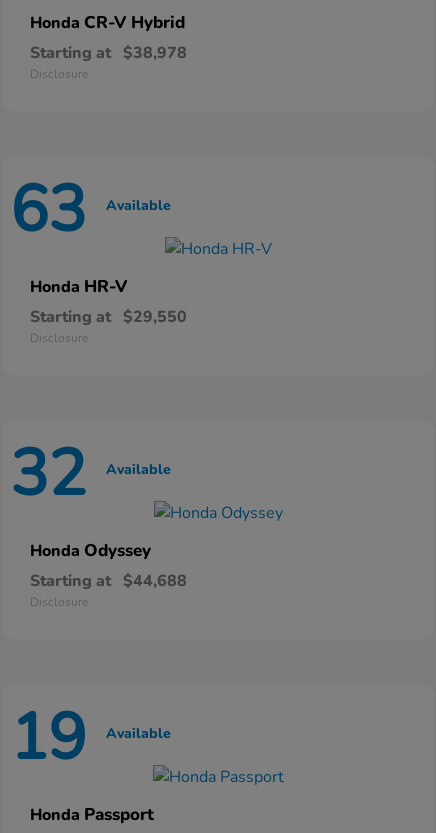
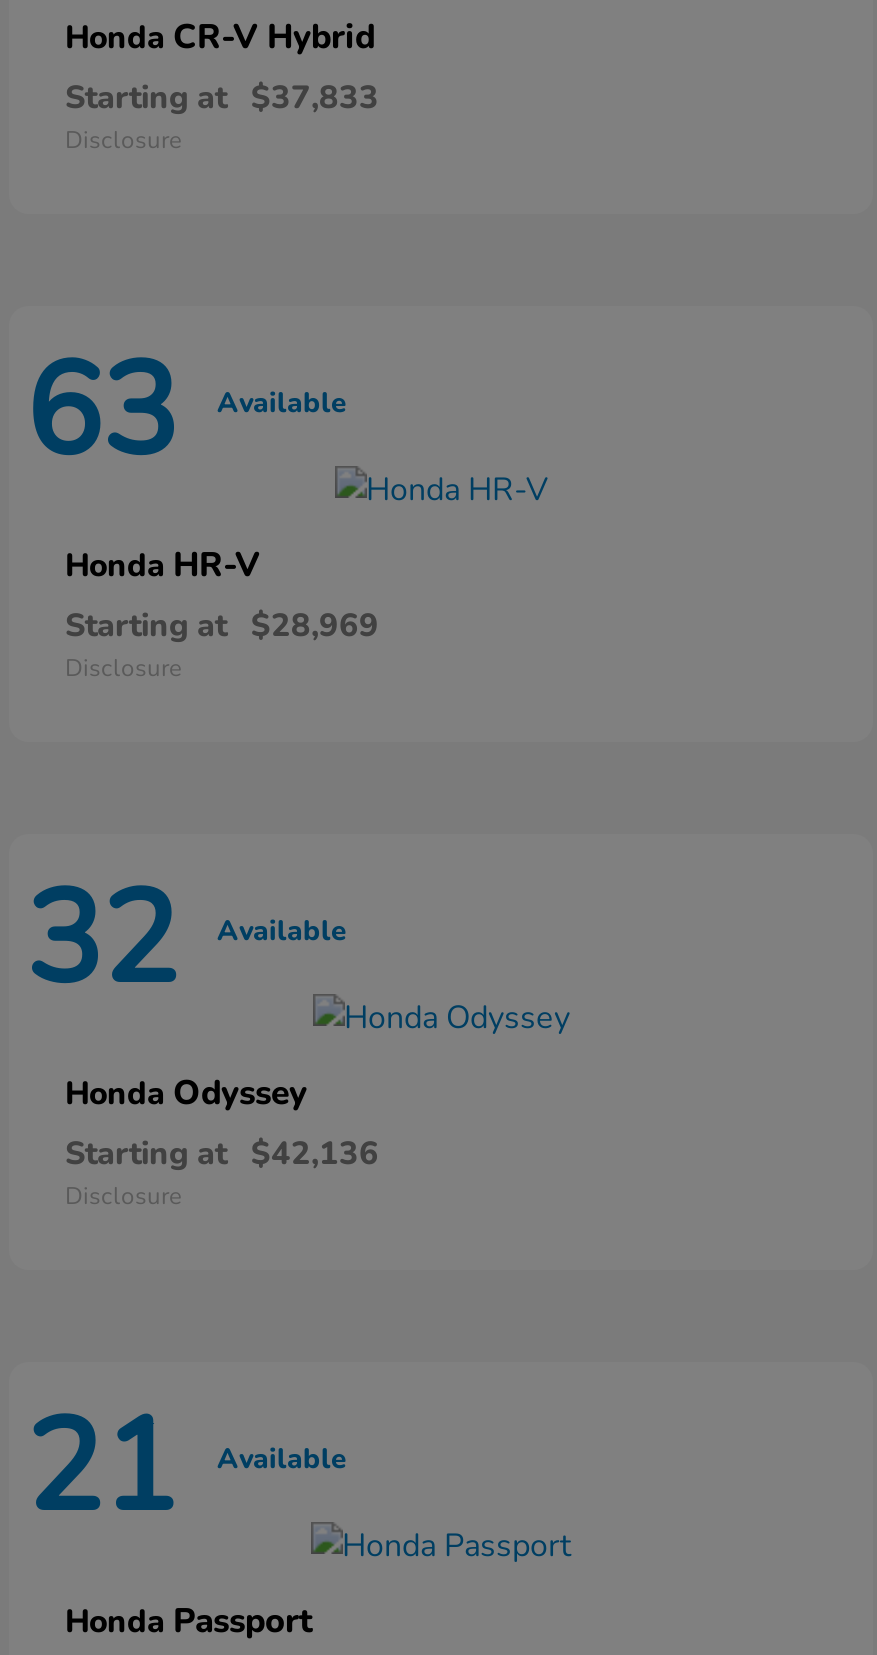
[30,42,187,64] Starting at $38,978 -> [65,76,379,120] Starting at $37,833
[30,306,187,328] Starting at $29,550 -> [65,604,379,648] Starting at $28,969
[30,570,187,592] Starting at $44,688 -> [65,1133,379,1177] Starting at $42,136
[10,694,171,782] 19 Available -> [25,1380,347,1556] 21 Available

